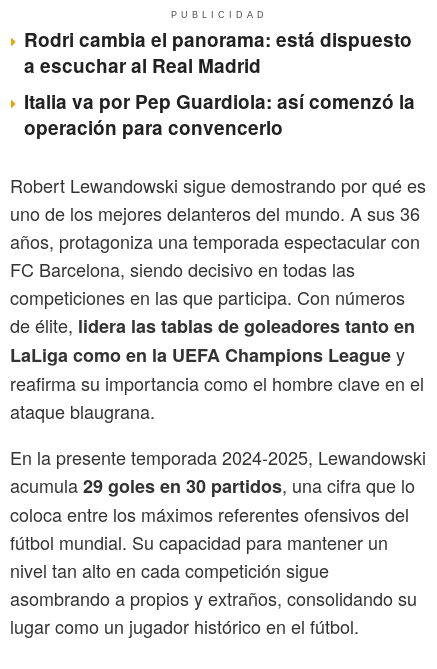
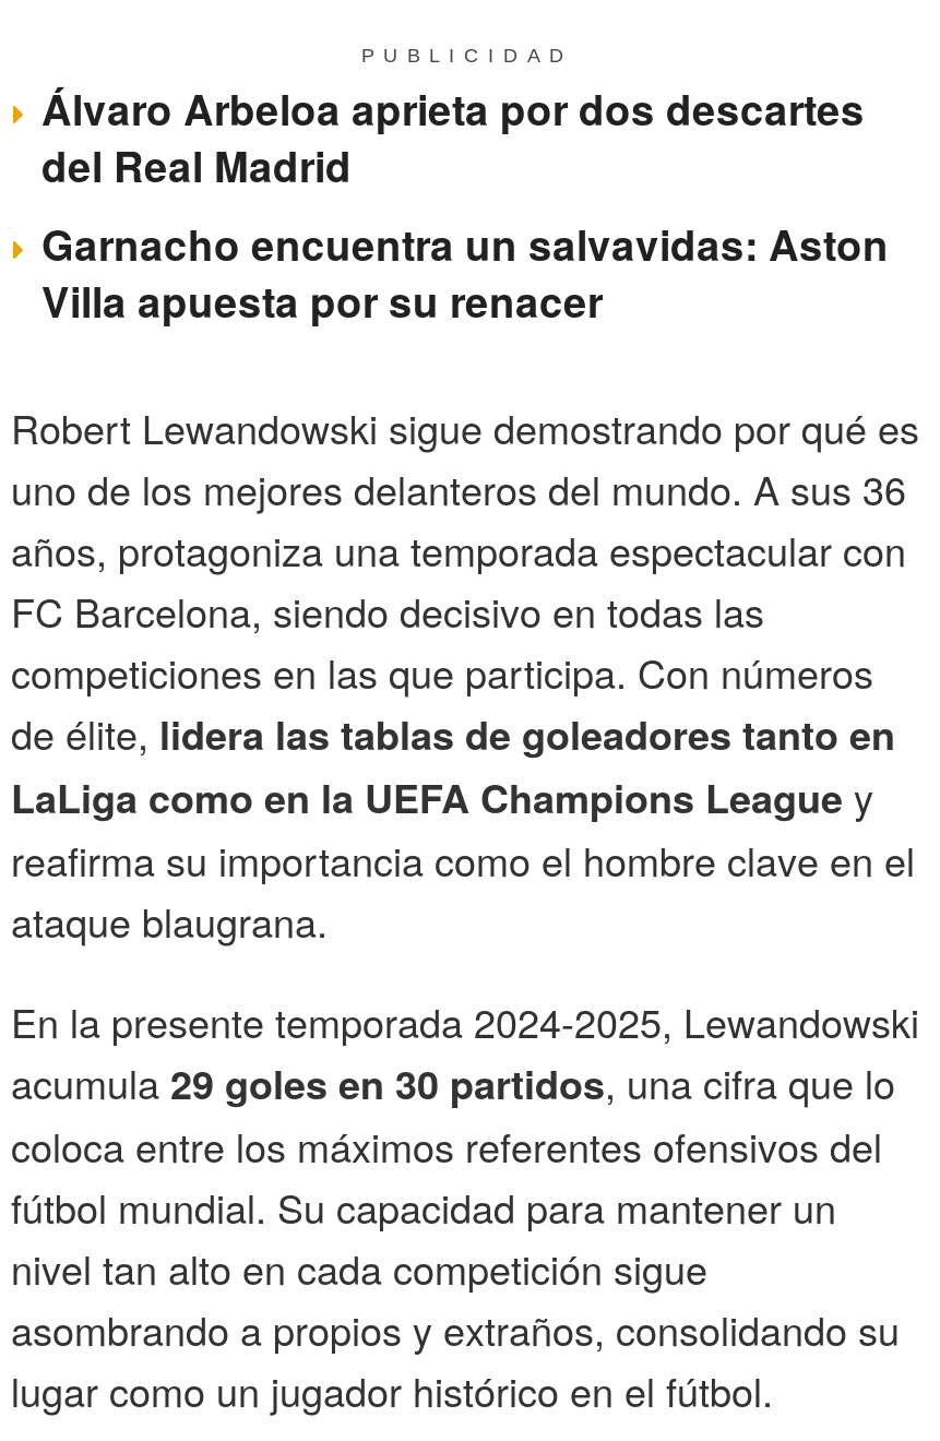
[24,26,415,141] Rodri cambia el panorama: está dispuesto | a escuchar al Real Madrid | Italia va por Pep Guardiola: así comenzó la | operación para convencerlo -> [41,80,889,331] Álvaro Arbeloa aprieta por dos descartes | del Real Madrid | Garnacho encuentra un salvavidas: Aston | Villa apuesta por su renacer

